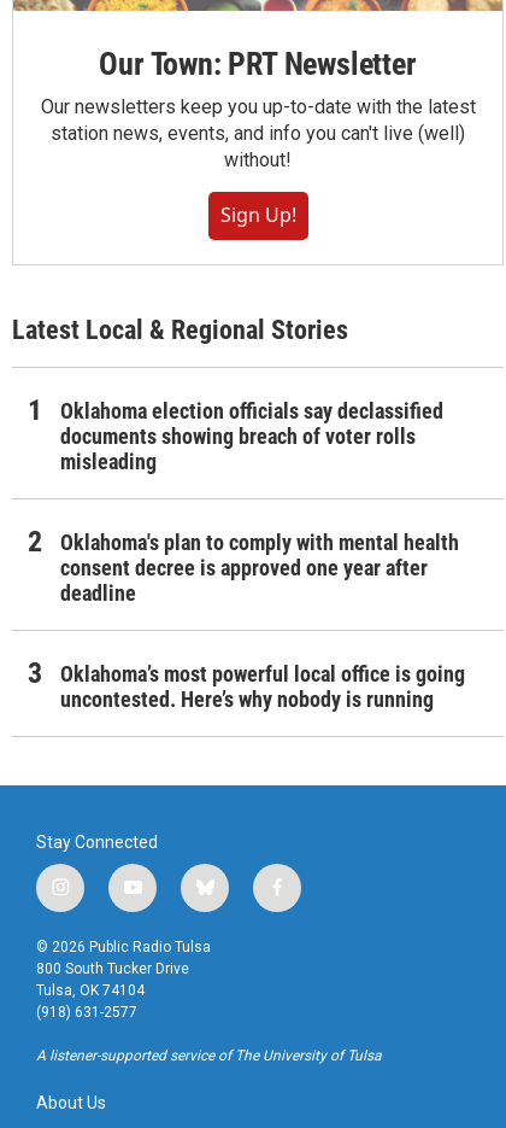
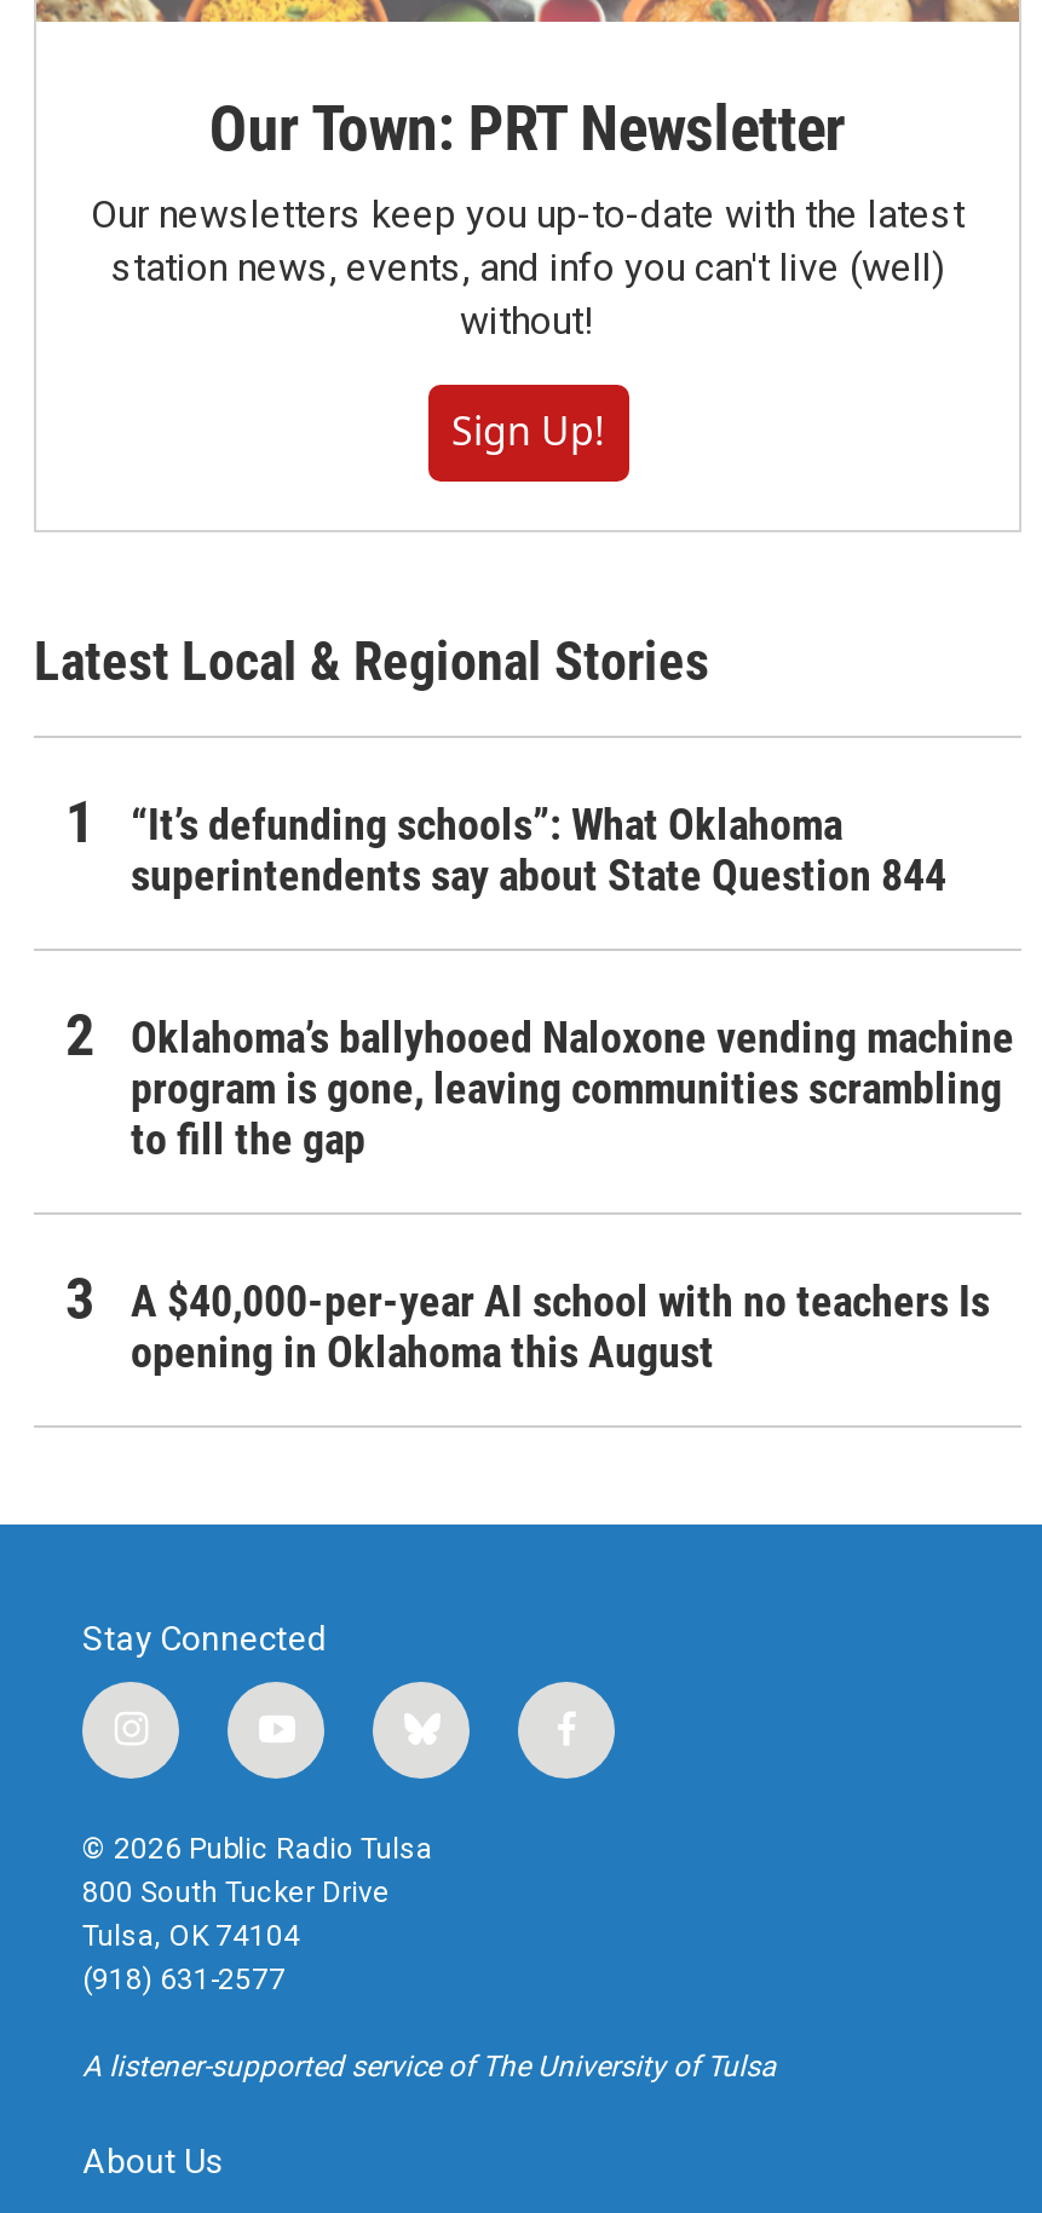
[60,398,443,474] Oklahoma election officials say declassified | documents showing breach of voter rolls | misleading -> [131,798,946,900] “It’s defunding schools”: What Oklahoma | superintendents say about State Question 844
[60,529,459,606] Oklahoma's plan to comply with mental health | consent decree is approved one year after | deadline -> [131,1011,1014,1164] Oklahoma’s ballyhooed Naloxone vending machine | program is gone, leaving communities scrambling | to fill the gap
[60,661,465,712] Oklahoma’s most powerful local office is going | uncontested. Here’s why nobody is running -> [131,1275,990,1377] A $40,000-per-year AI school with no teachers Is | opening in Oklahoma this August

